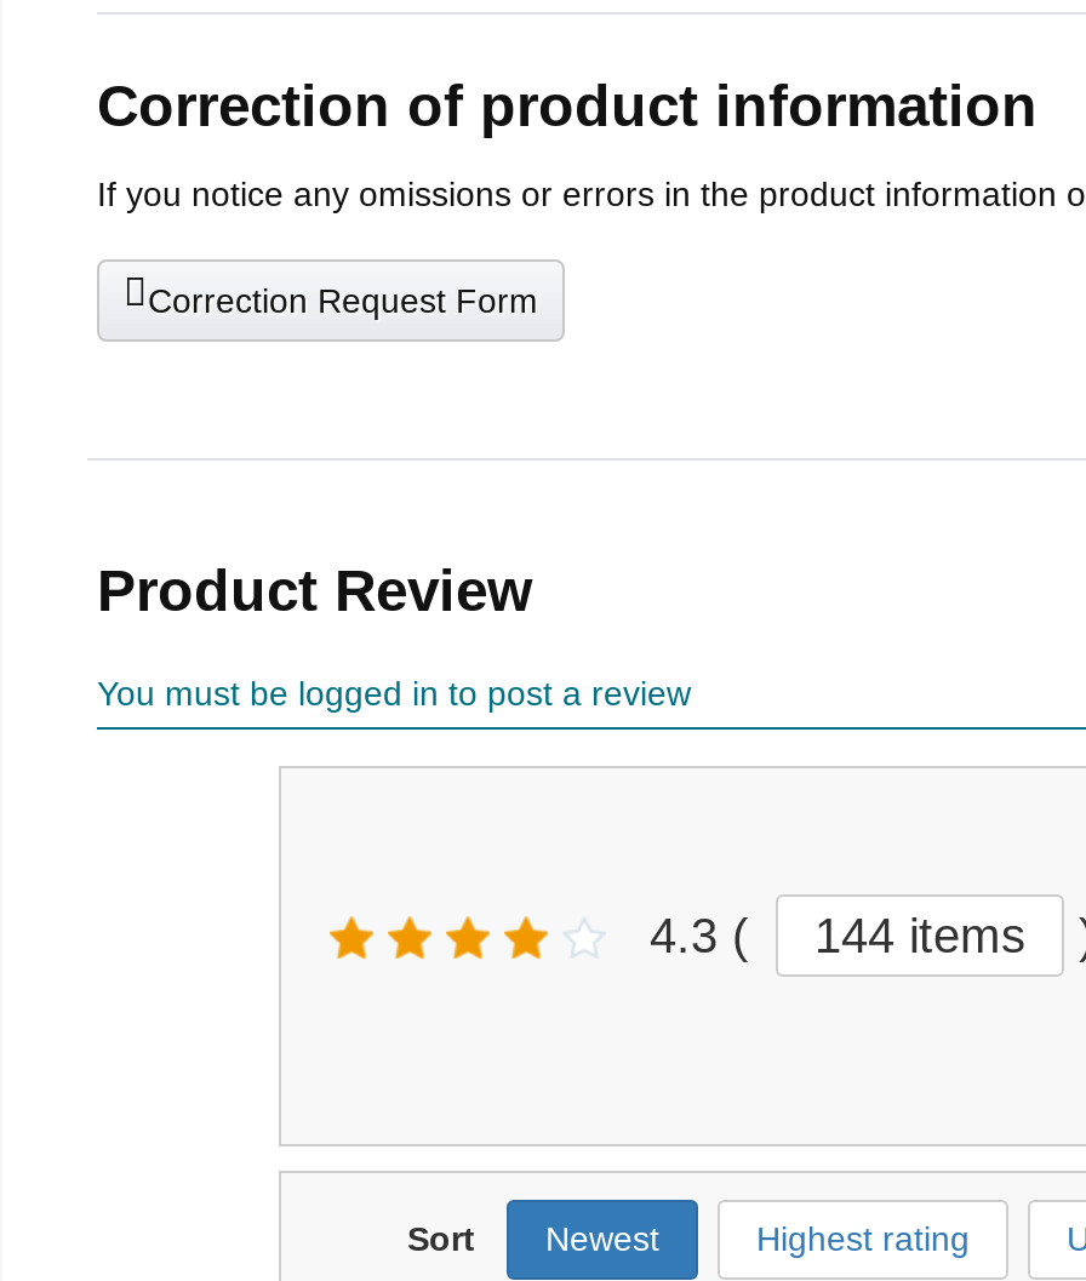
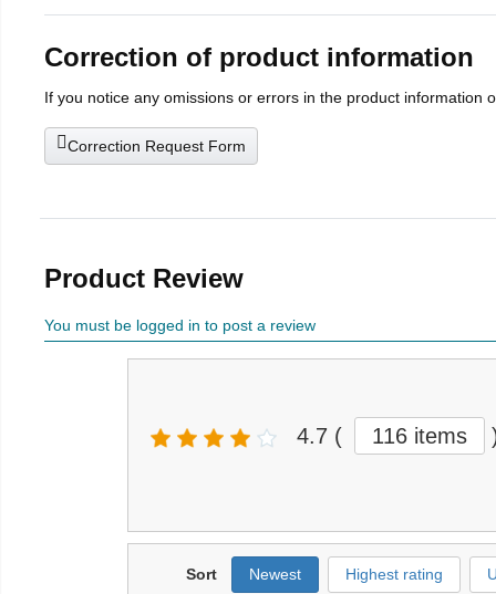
[635,907,764,961] 4.3 ( -> [290,423,349,448] 4.7 (
[814,907,1025,961] 144 items -> [372,423,467,448] 116 items

